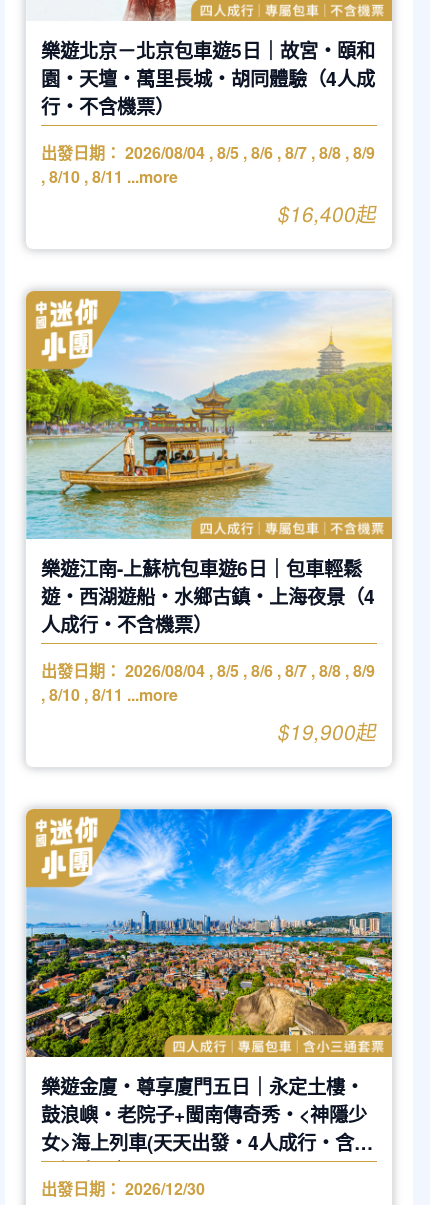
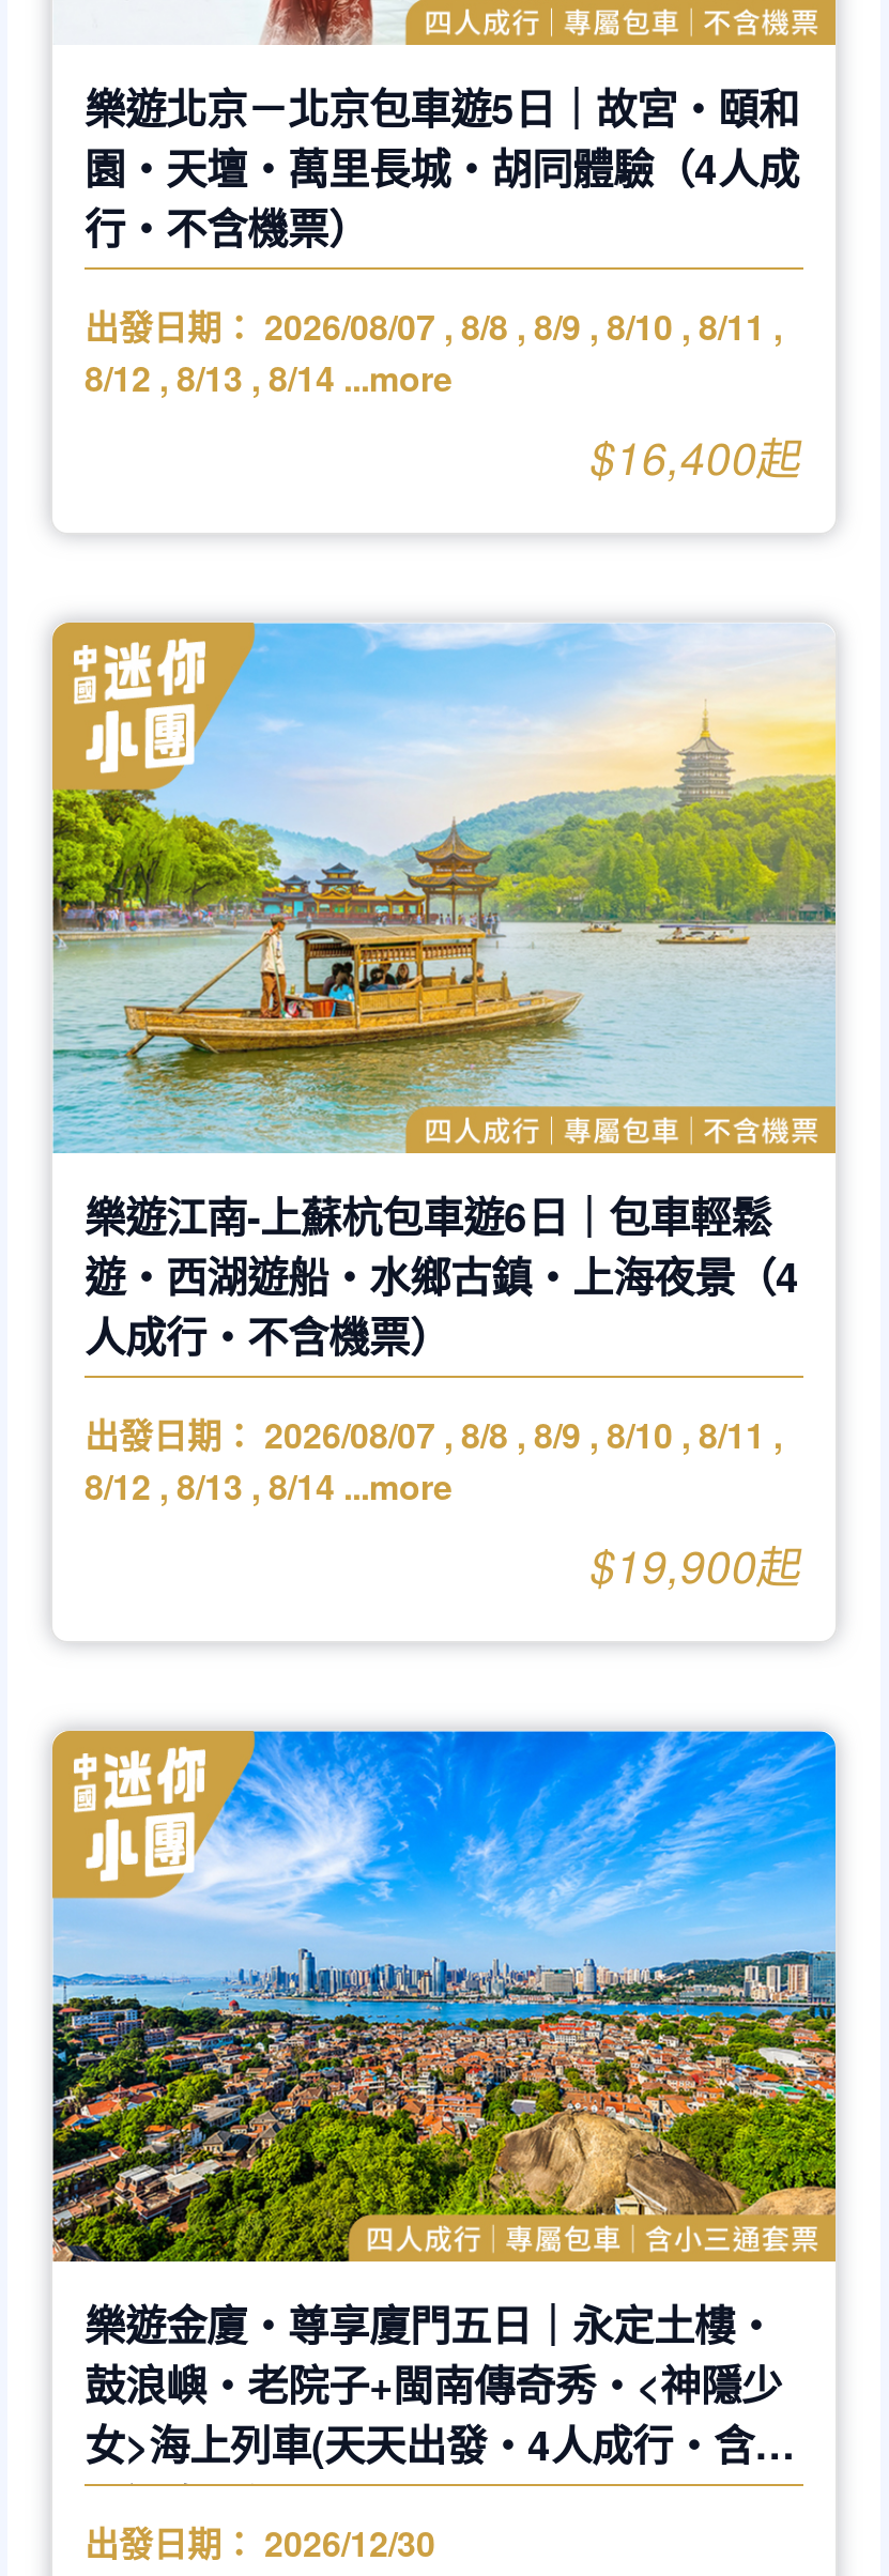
[41,141,375,188] 出發日期：2026/08/04, 8/5, 8/6, 8/7, 8/8, 8/9 | , 8/10, 8/11 ...more -> [85,302,782,402] 出發日期：2026/08/07, 8/8, 8/9, 8/10, 8/11, | 8/12, 8/13, 8/14 ...more
[41,659,375,706] 出發日期：2026/08/04, 8/5, 8/6, 8/7, 8/8, 8/9 | , 8/10, 8/11 ...more -> [85,1410,782,1510] 出發日期：2026/08/07, 8/8, 8/9, 8/10, 8/11, | 8/12, 8/13, 8/14 ...more

